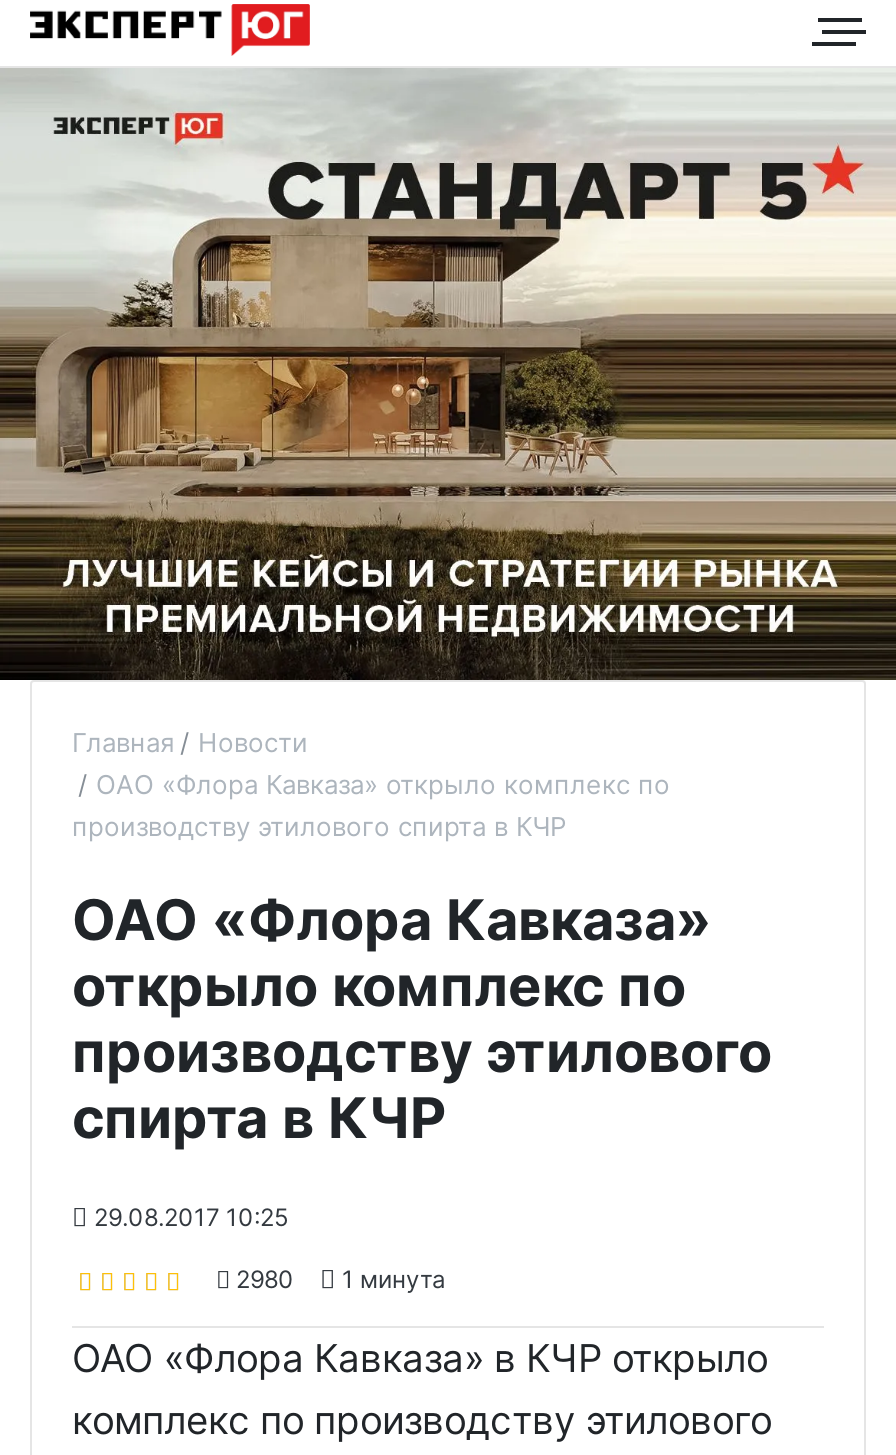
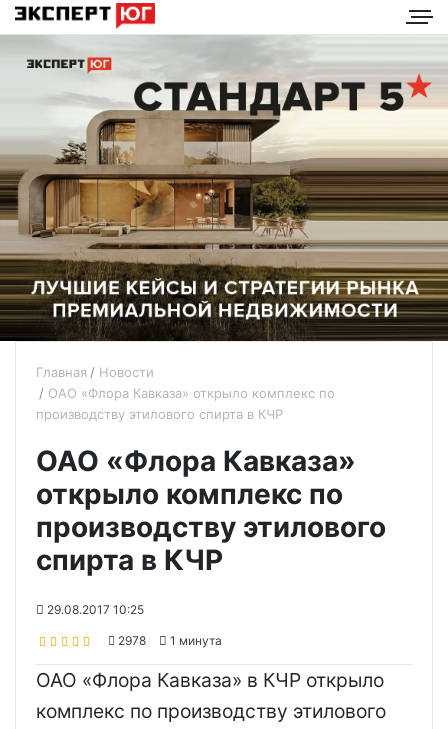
[230,1265,294,1295] 2980 -> [115,633,146,648] 2978

